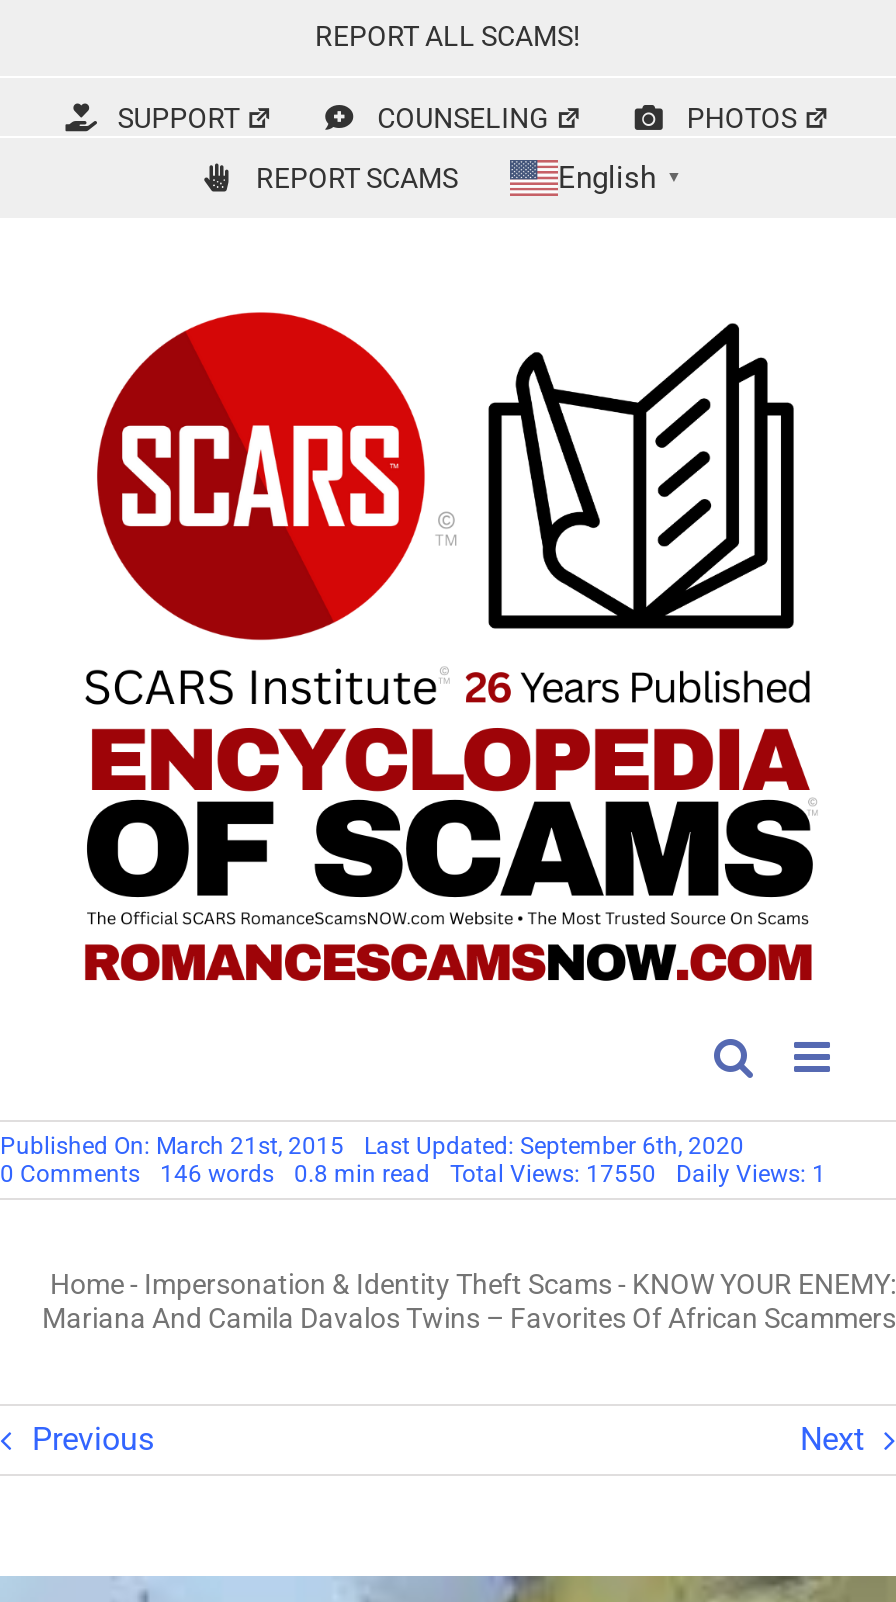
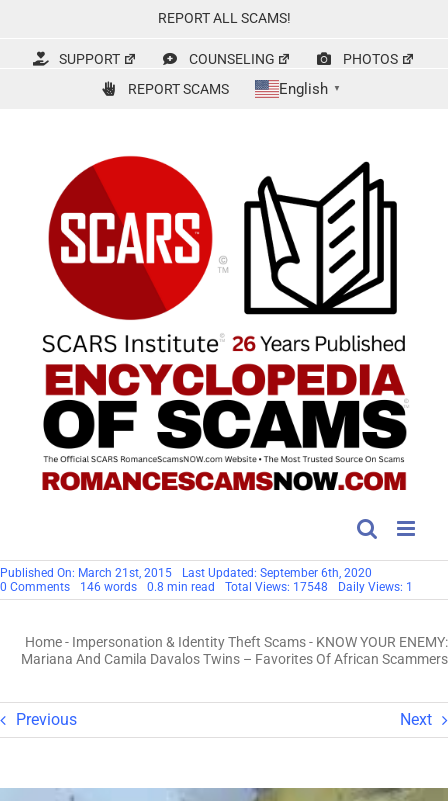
[450,1160,656,1188] Total Views: 17550 -> [225,580,328,594] Total Views: 17548

